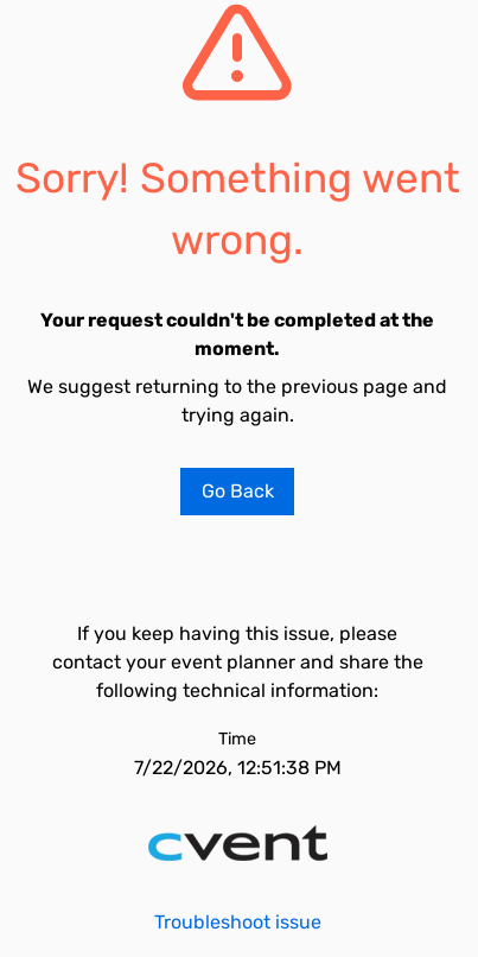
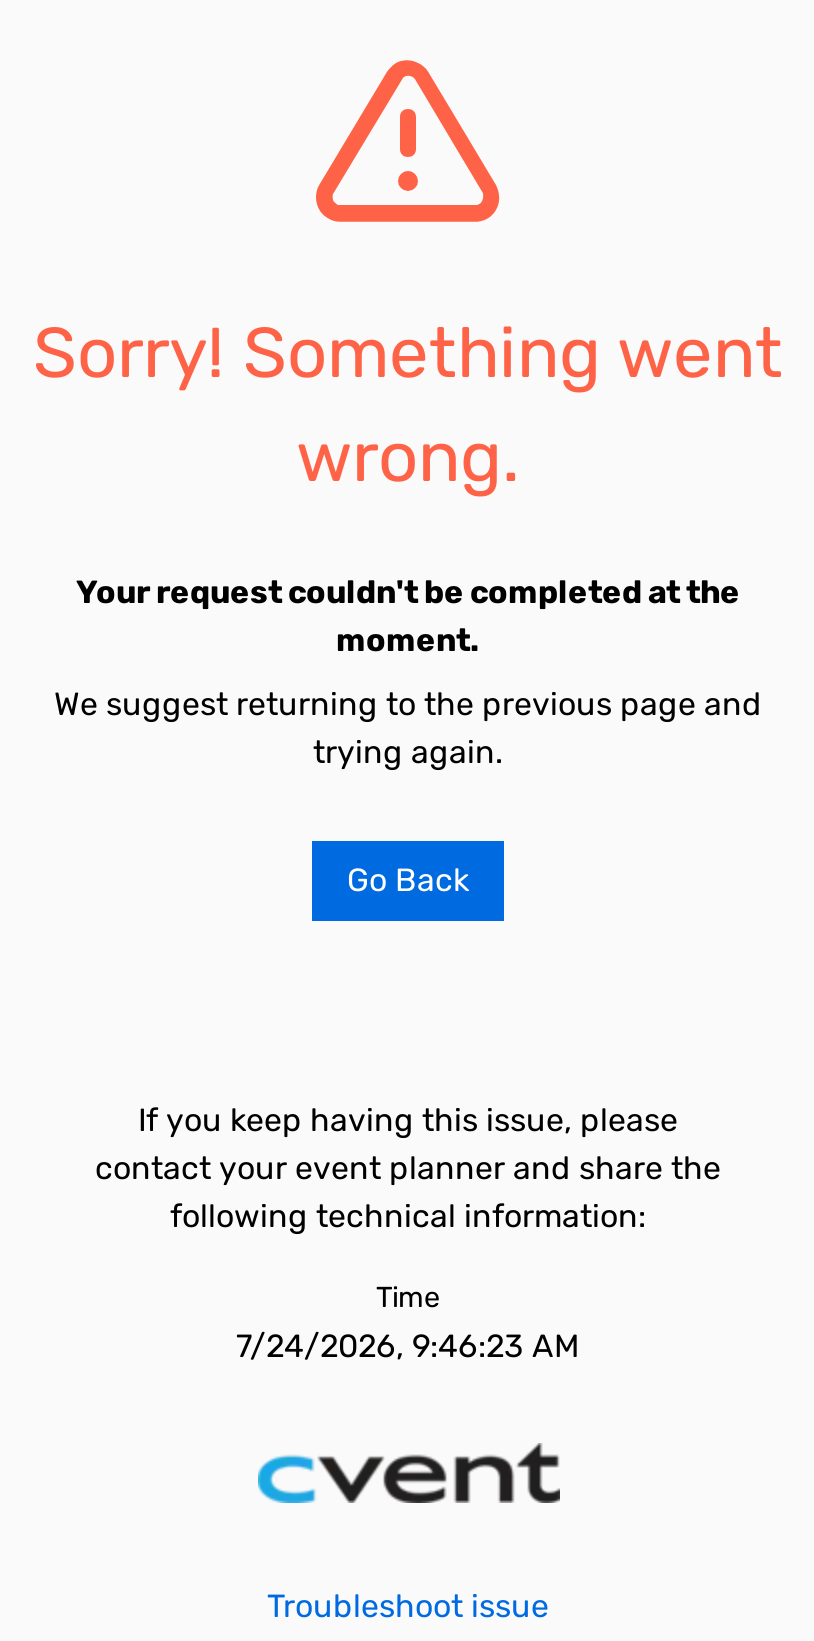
[133,756,341,779] 7/22/2026, 12:51:38 PM -> [236,1327,580,1365] 7/24/2026, 9:46:23 AM

